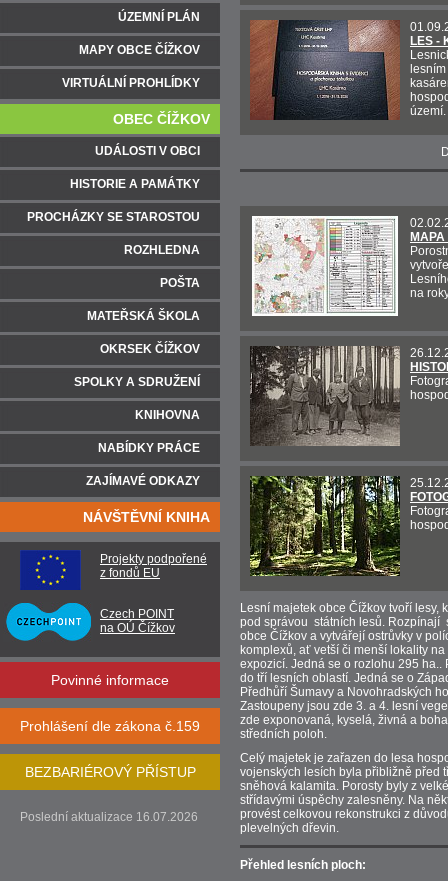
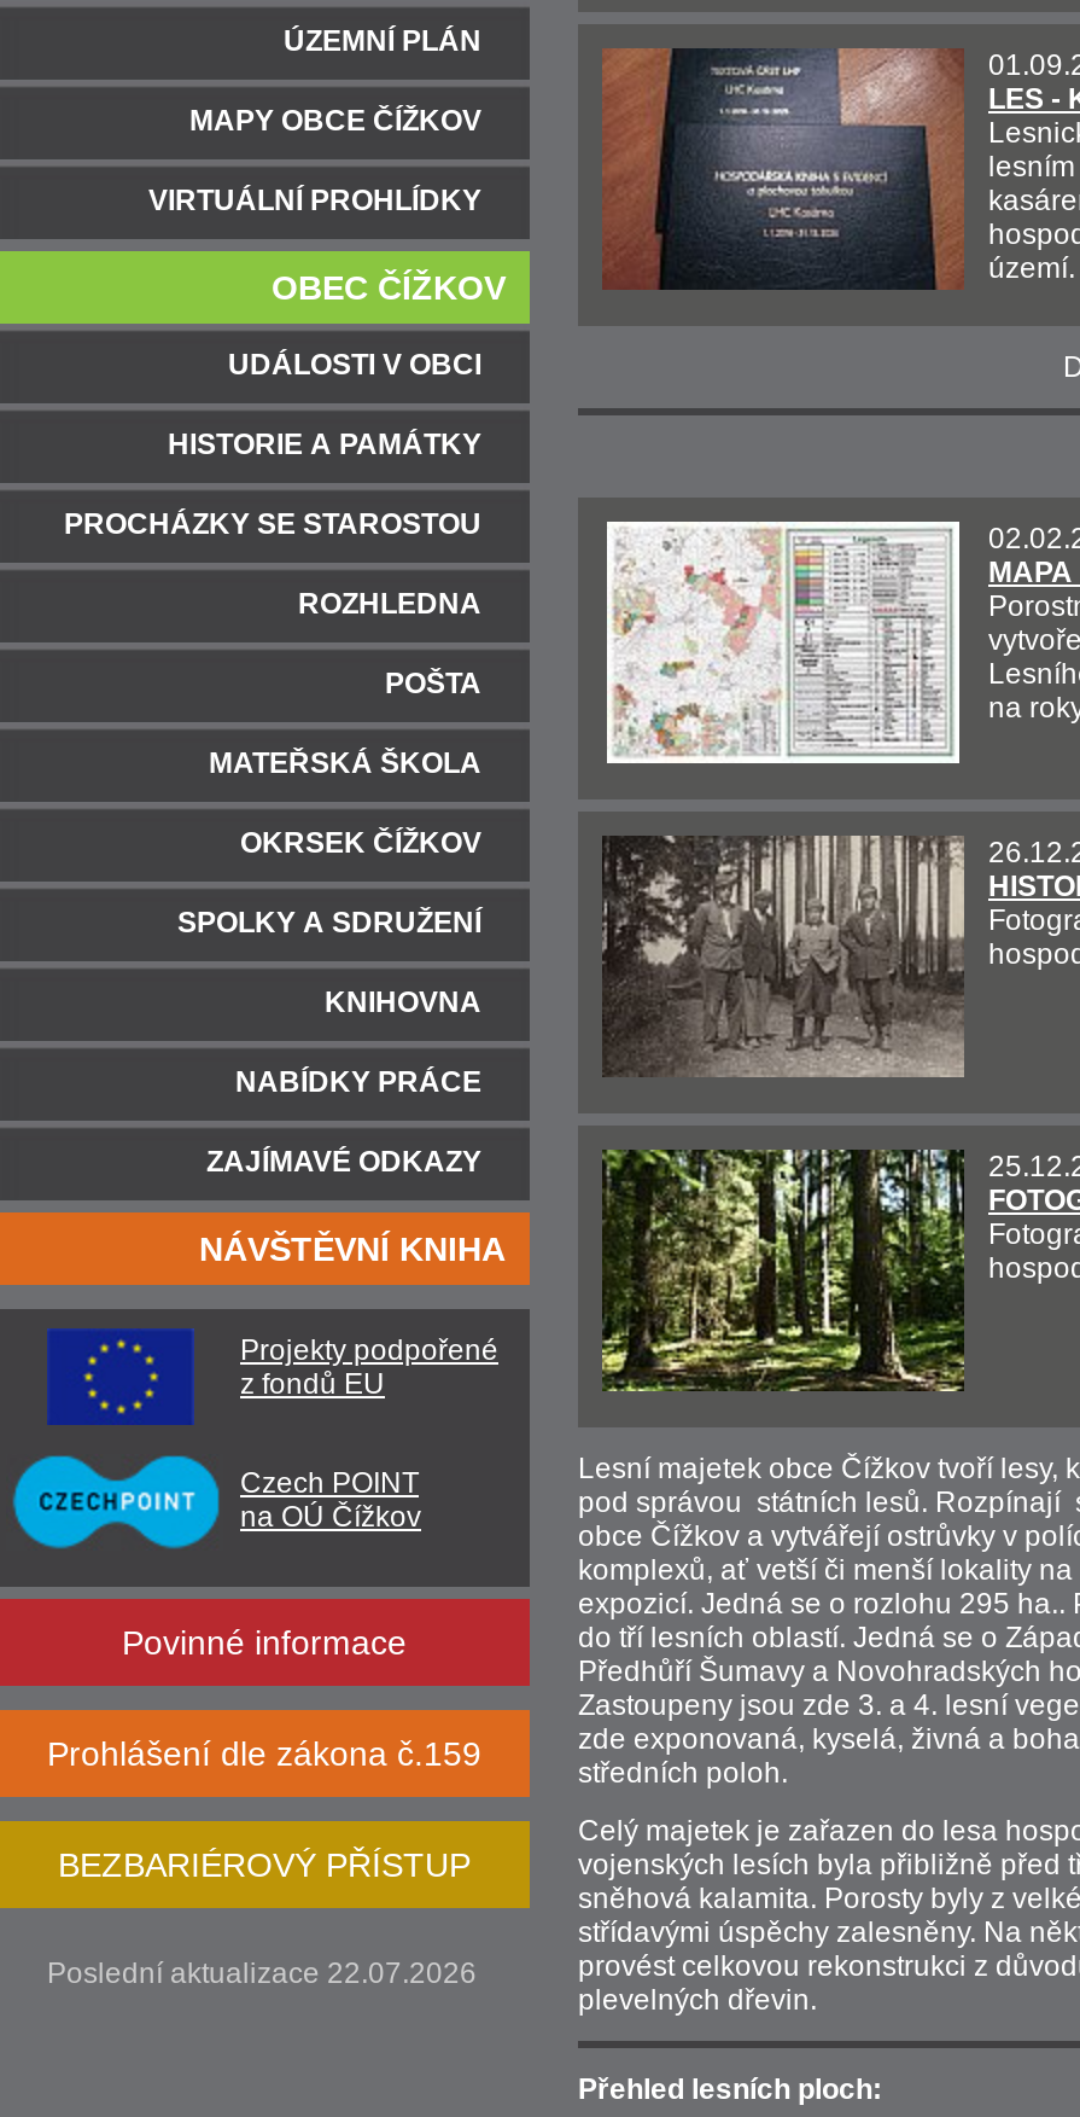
[20,810,198,824] Poslední aktualizace 16.07.2026 -> [47,1956,477,1990] Poslední aktualizace 22.07.2026

